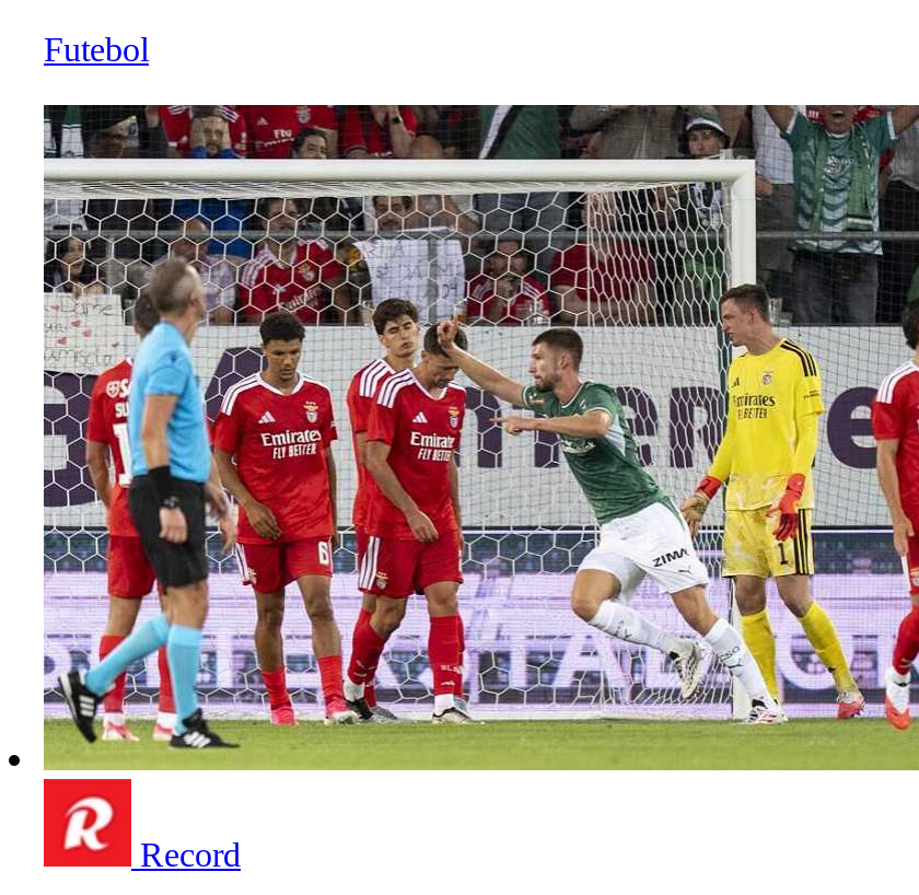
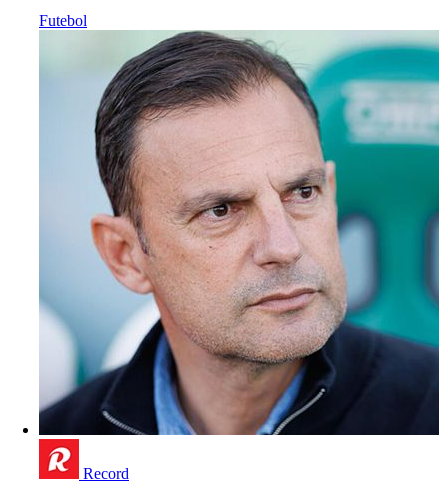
[42,72,912,772] [image] -> [38,30,436,436] [image]

